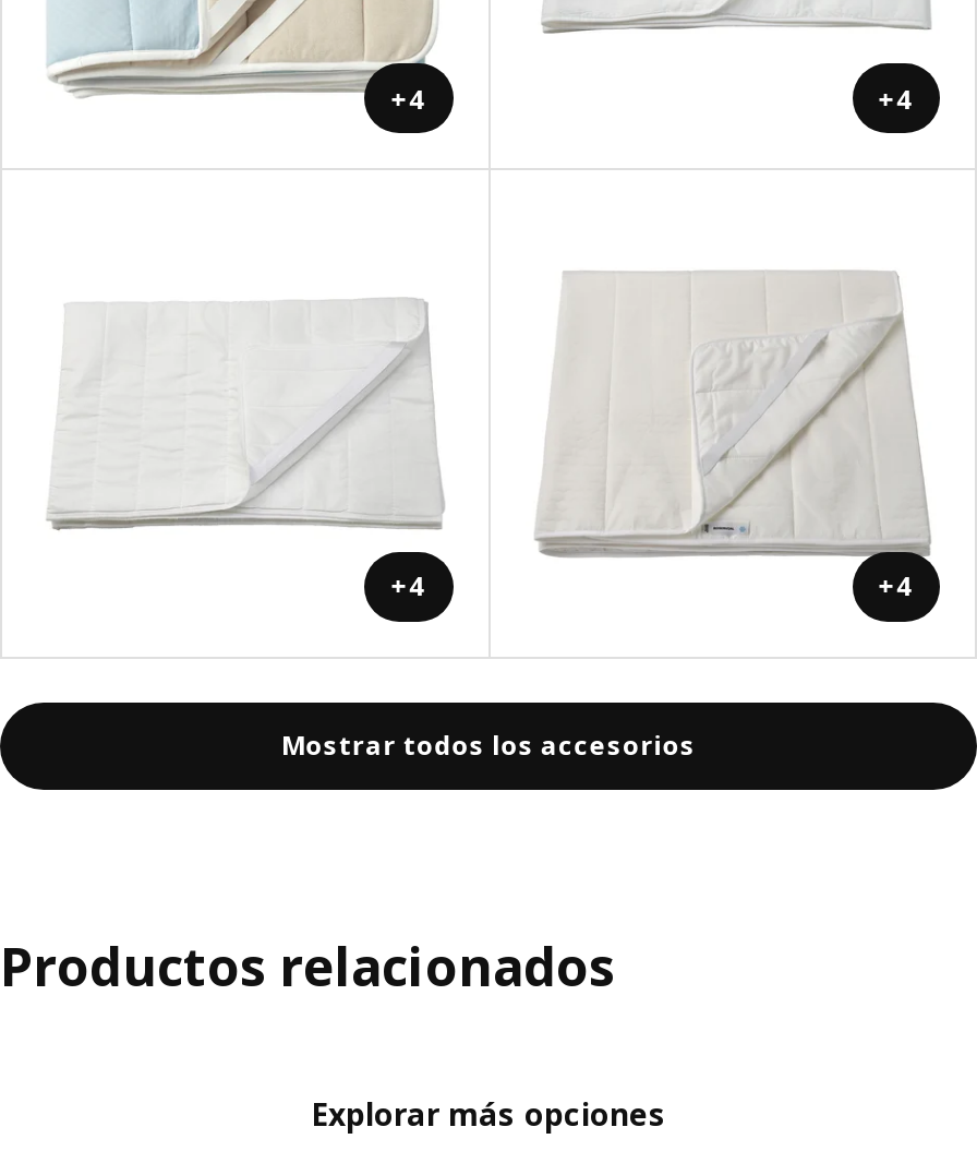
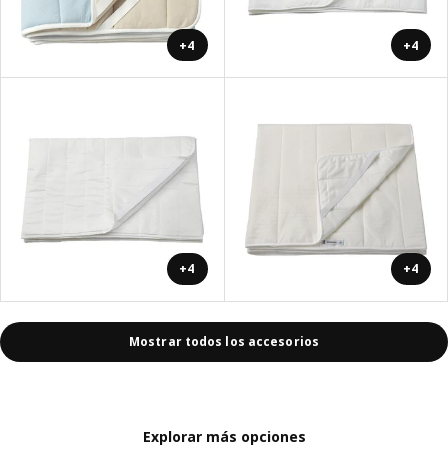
[0,929,615,1001] Productos relacionados -> none

